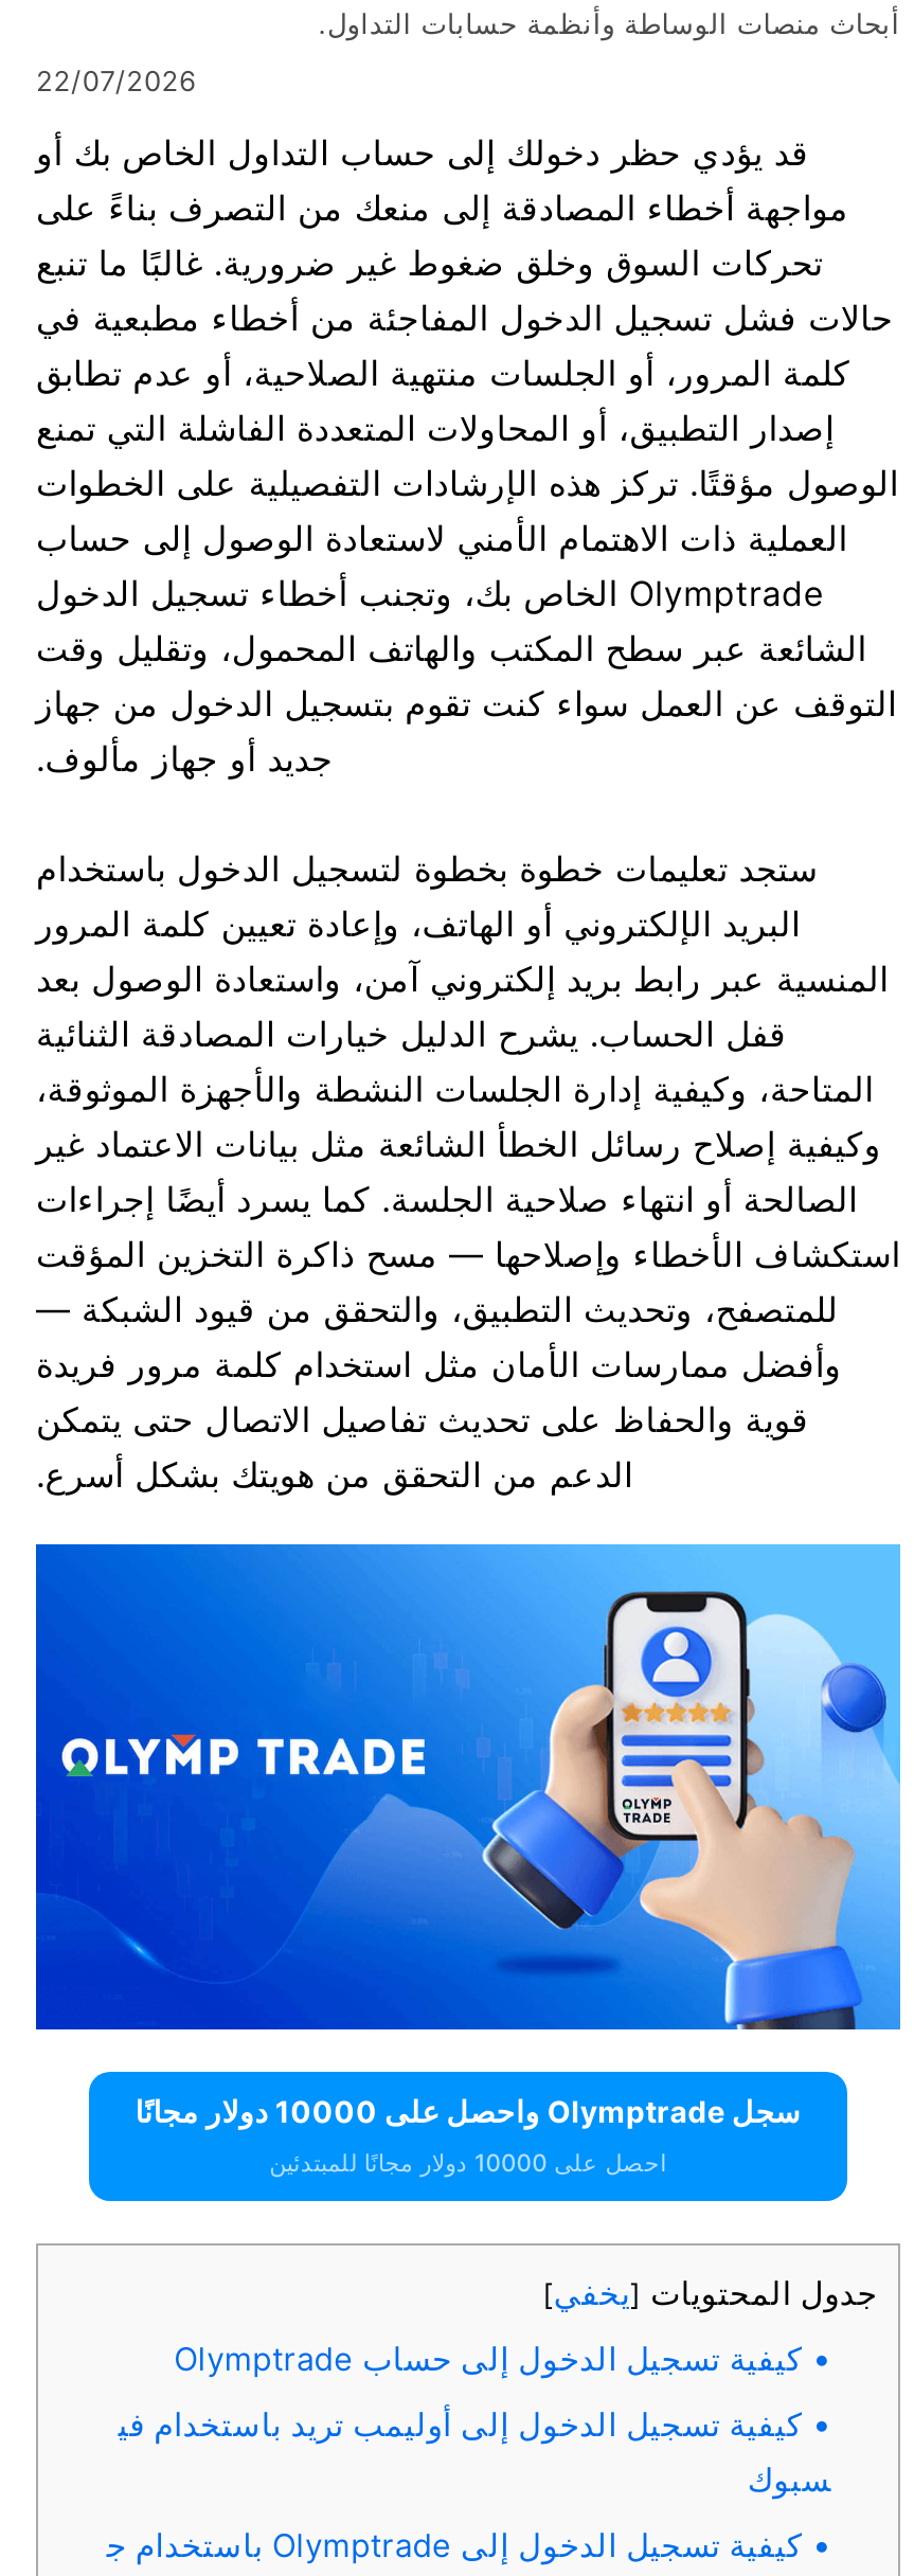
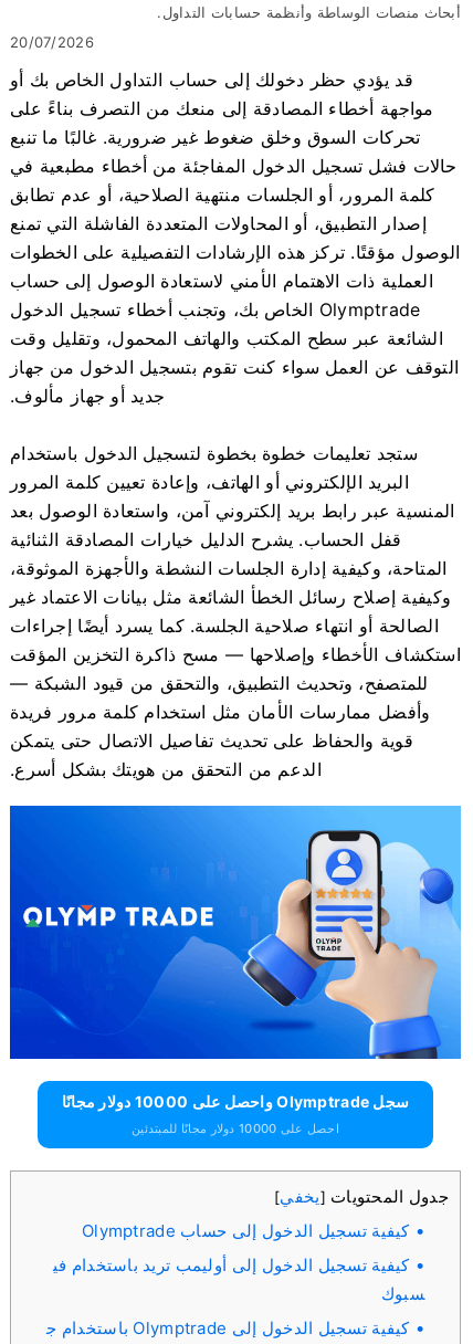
[36,64,197,97] 22/07/2026 -> [10,33,94,51] 20/07/2026

